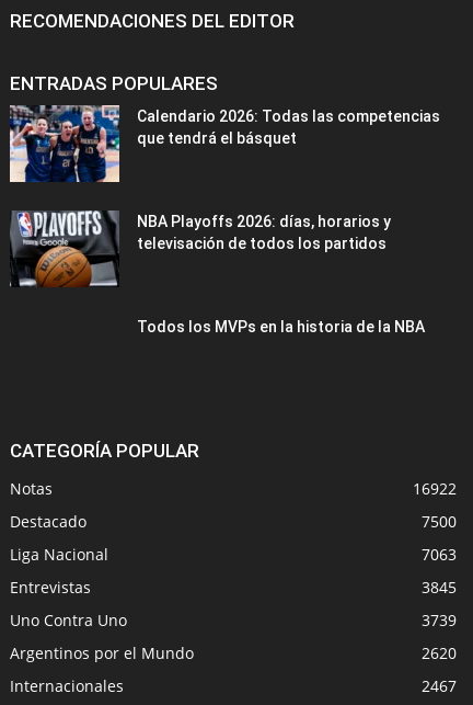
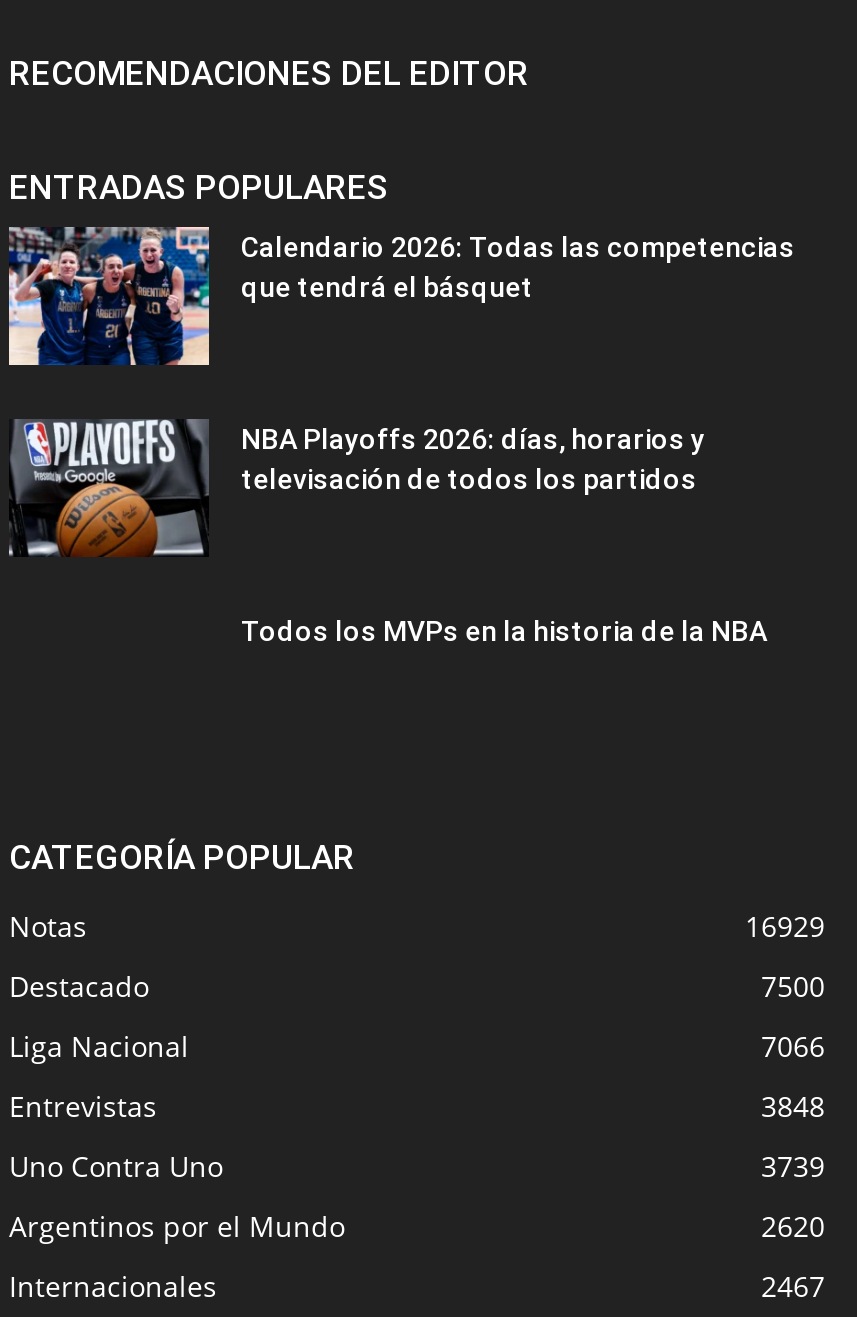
[413,478,457,499] 16922 -> [745,907,825,945] 16929
[422,544,457,564] 7063 -> [761,1027,825,1065] 7066
[422,576,457,597] 3845 -> [761,1087,825,1125] 3848

